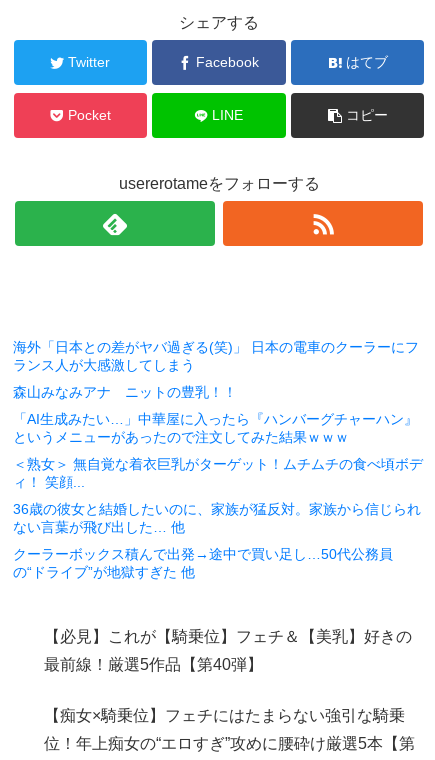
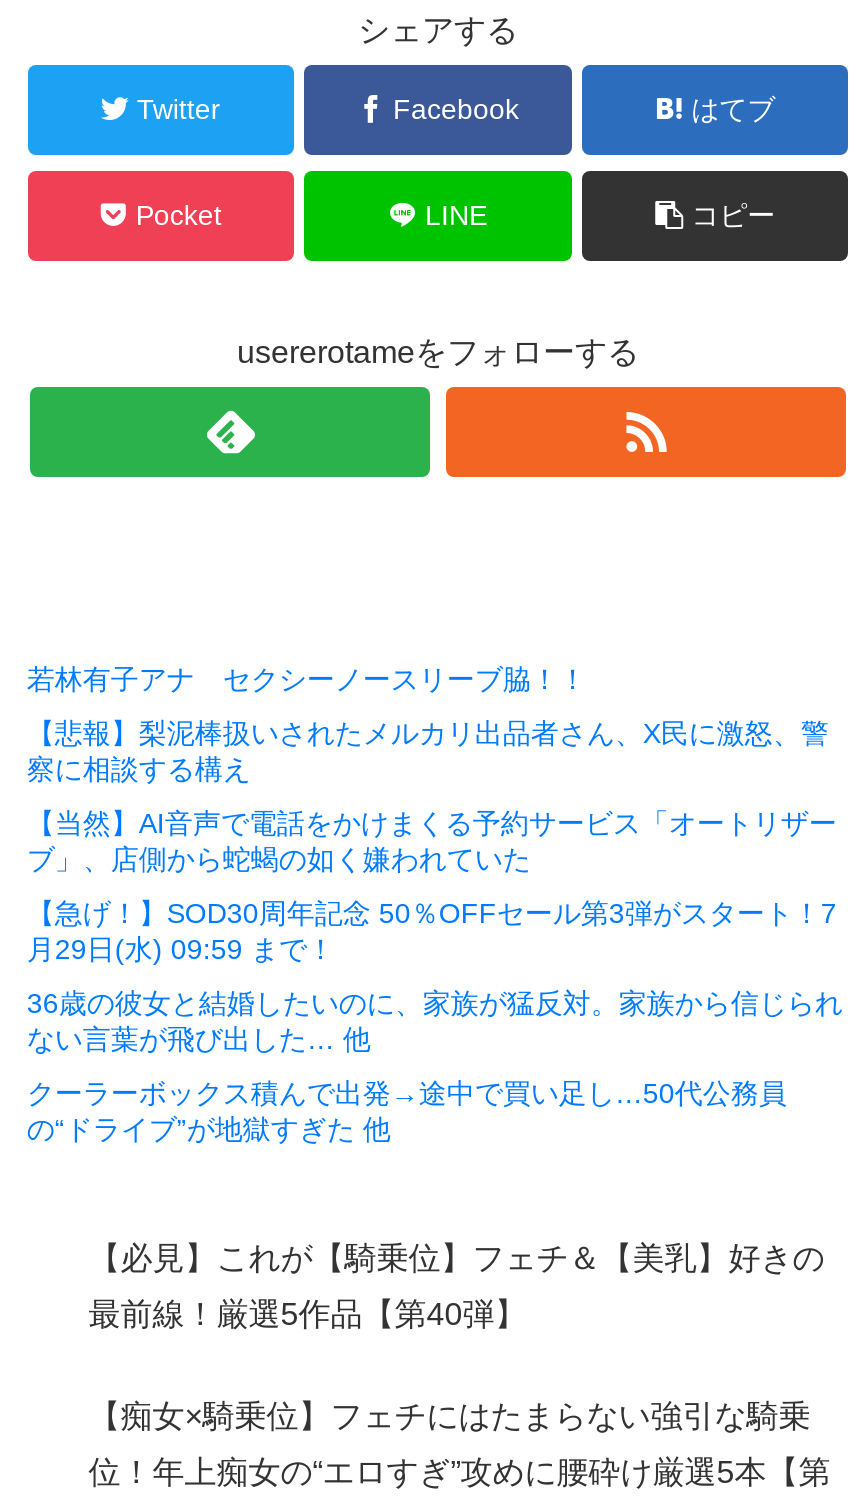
[13,339,419,373] 海外「日本との差がヤバ過ぎる(笑)」 日本の電車のクーラーにフ | ランス人が大感激してしまう -> [27,663,587,695] 若林有子アナ セクシーノースリーブ脇！！
[13,384,237,400] 森山みなみアナ ニットの豊乳！！ -> [27,717,829,785] 【悲報】梨泥棒扱いされたメルカリ出品者さん、X民に激怒、警 | 察に相談する構え
[13,411,418,445] 「AI生成みたい…」中華屋に入ったら『ハンバーグチャーハン』 | というメニューがあったので注文してみた結果ｗｗｗ -> [27,807,837,875] 【当然】AI音声で電話をかけまくる予約サービス「オートリザー | ブ」、店側から蛇蝎の如く嫌われていた
[13,456,423,490] ＜熟女＞ 無自覚な着衣巨乳がターゲット！ムチムチの食べ頃ボデ | ィ！ 笑顔... -> [27,897,837,965] 【急げ！】SOD30周年記念 50％OFFセール第3弾がスタート！7 | 月29日(水) 09:59 まで！

